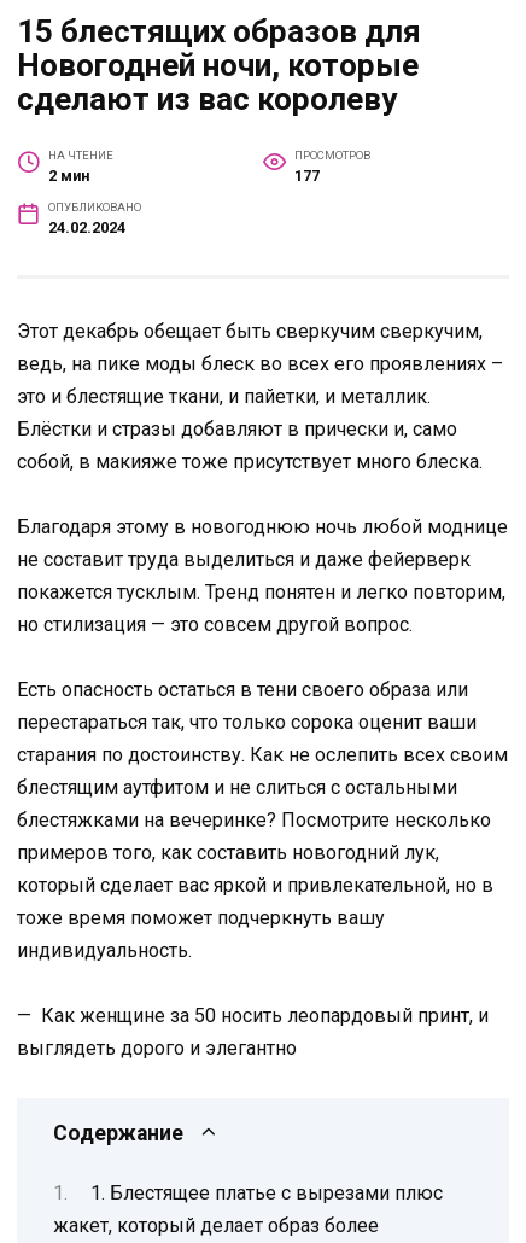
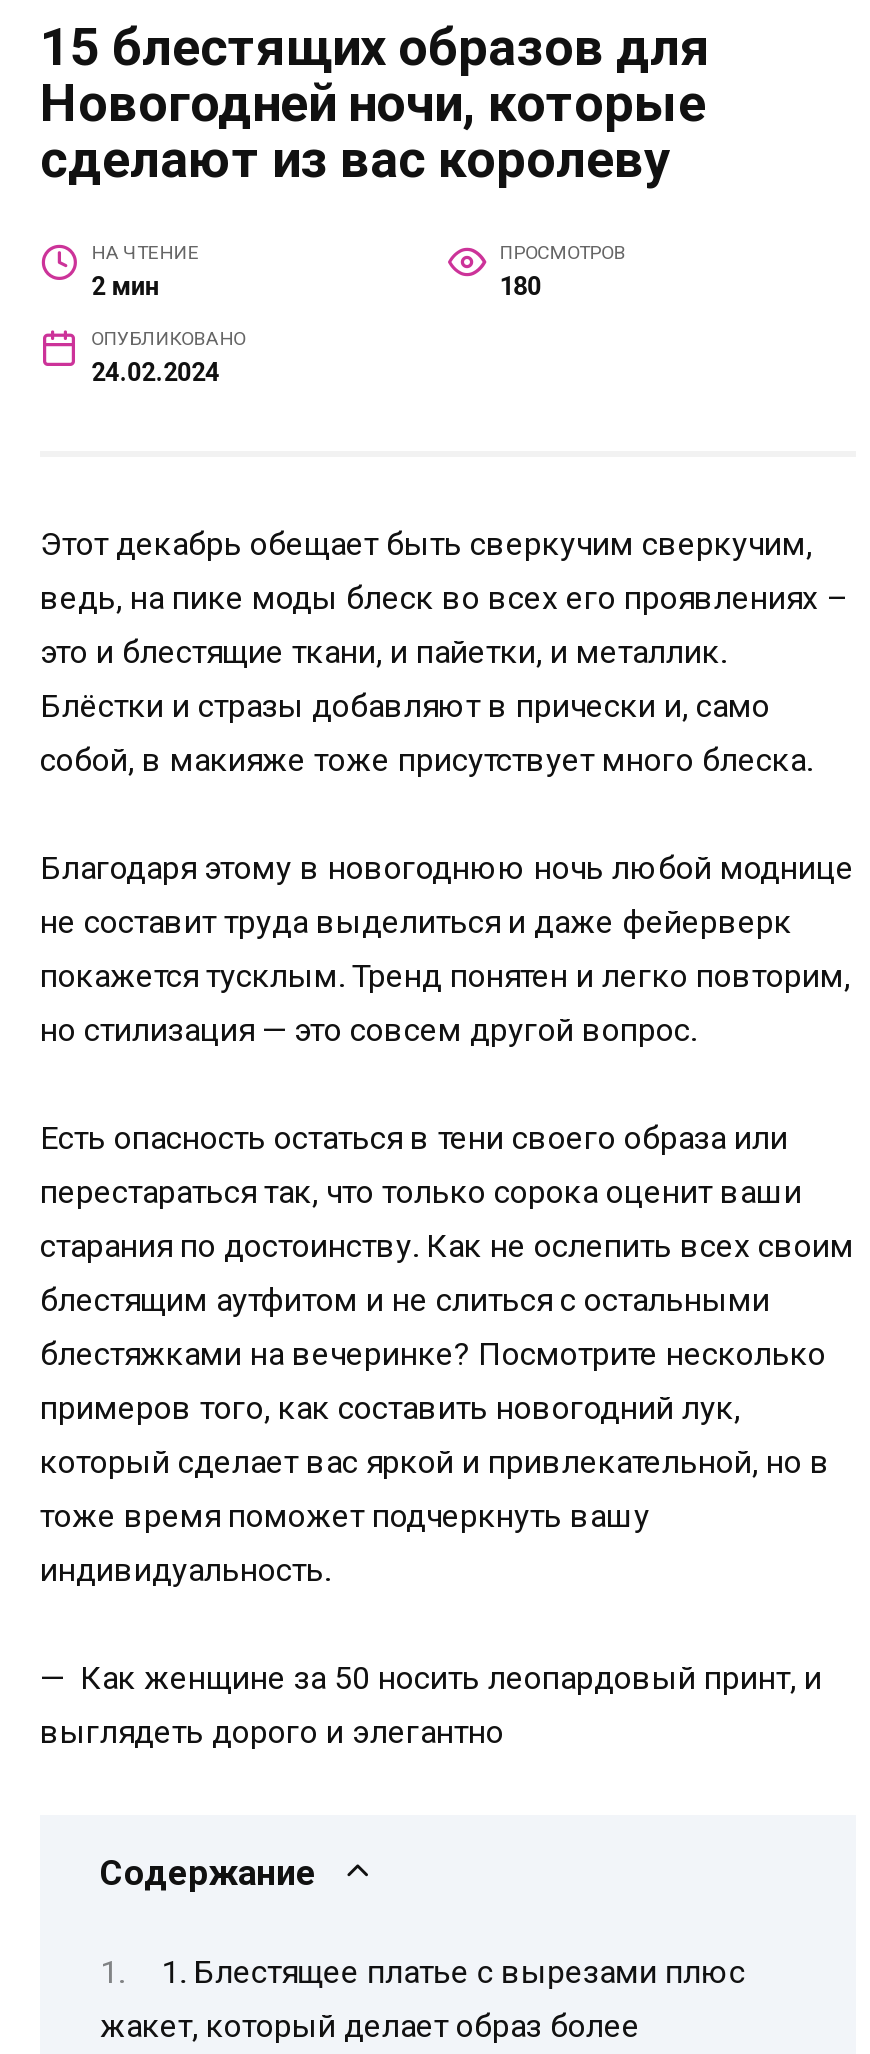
[294,166,319,184] 177 -> [499,271,541,301] 180

